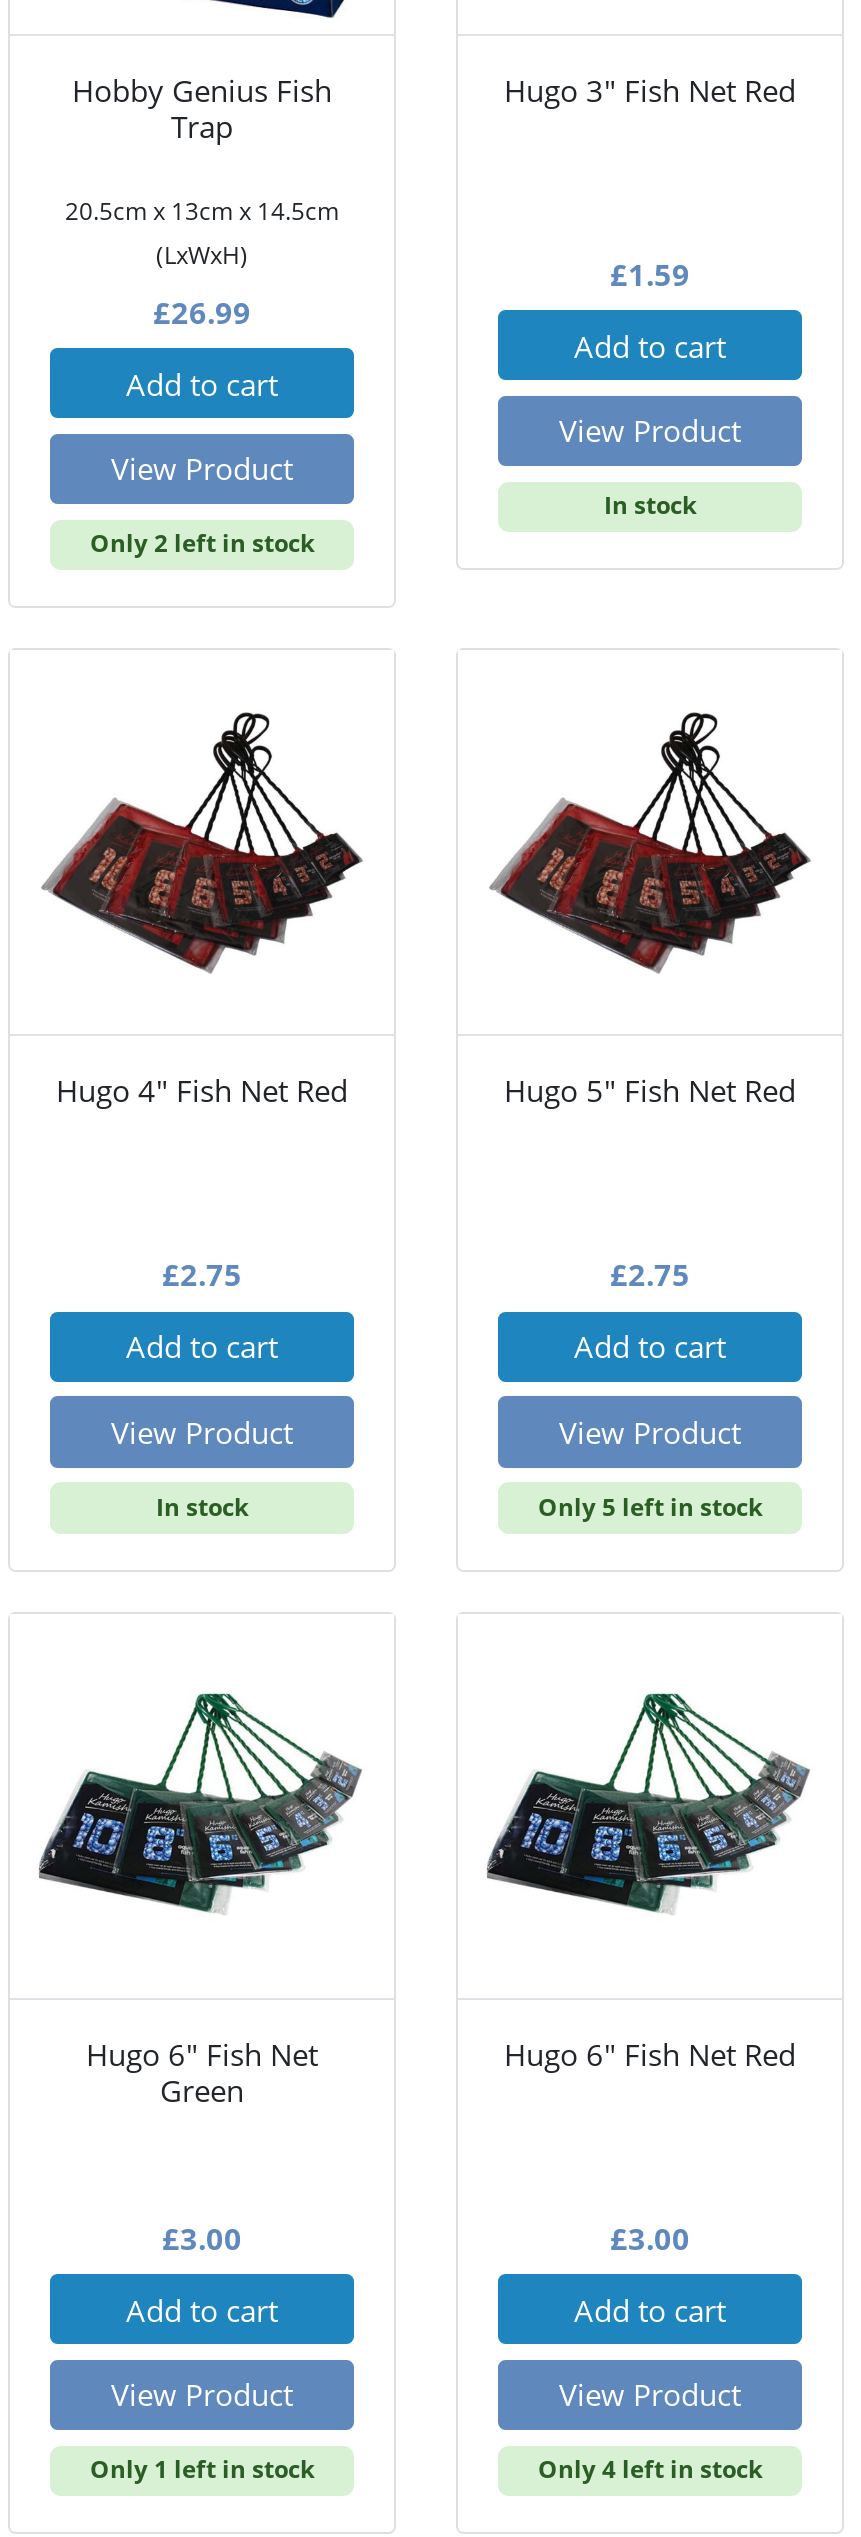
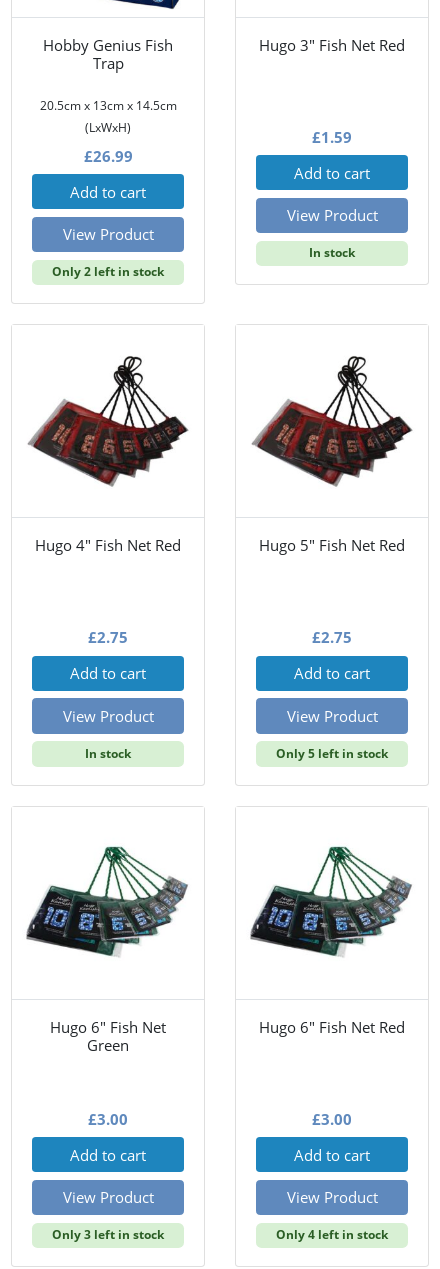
[90,2452,314,2486] Only 1 left in stock -> [52,1226,164,1243] Only 3 left in stock

